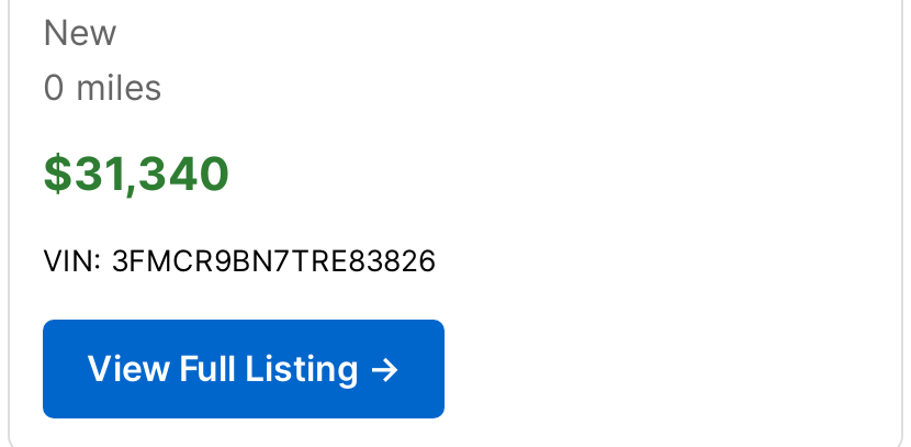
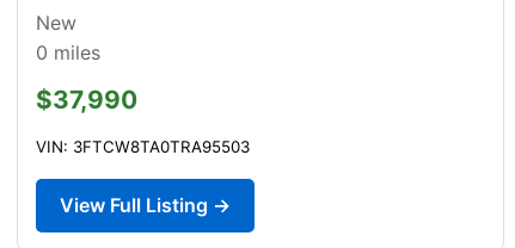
[43,146,229,201] $31,340 -> [36,85,137,114] $37,990
[43,243,436,278] VIN: 3FMCR9BN7TRE83826 -> [36,137,250,156] VIN: 3FTCW8TA0TRA95503

